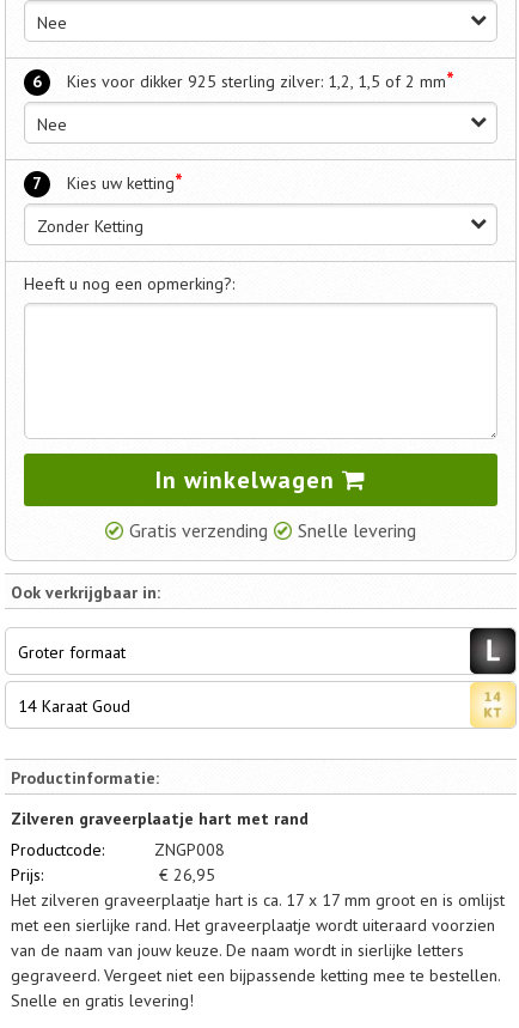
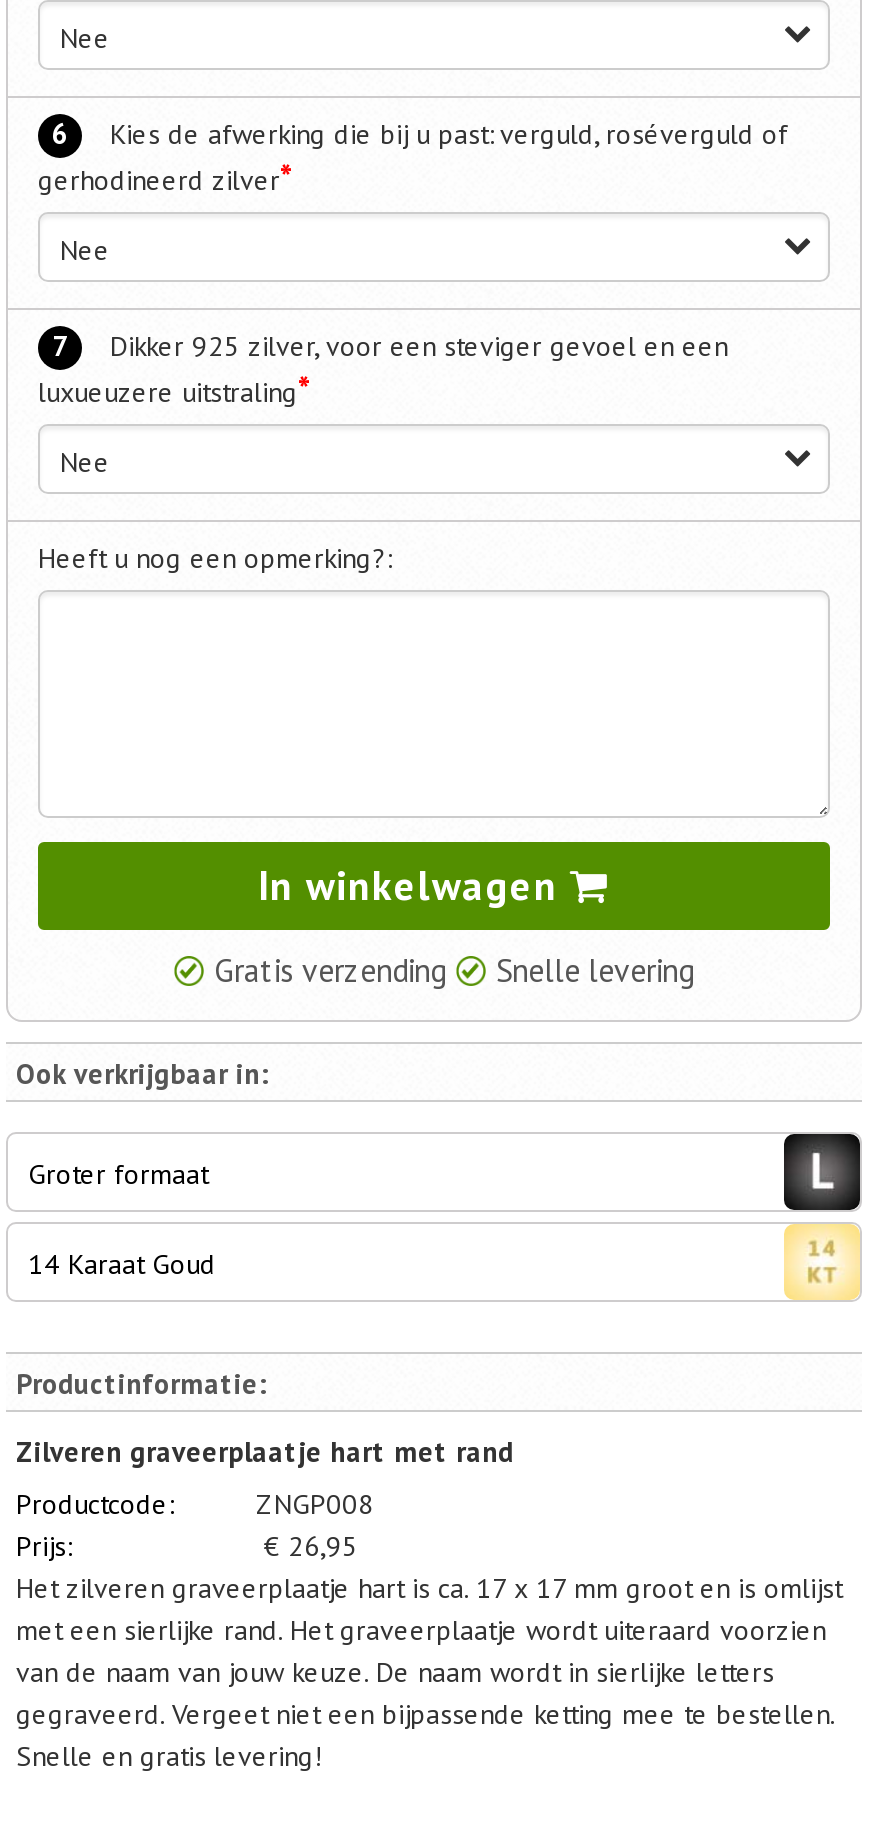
[67,67,454,93] Kies voor dikker 925 sterling zilver: 1,2, 1,5 of 2 mm* -> [38,116,788,200] Kies de afwerking die bij u past: verguld, roséverguld of | gerhodineerd zilver*
[67,169,183,195] Kies uw ketting* -> [38,328,728,412] Dikker 925 zilver, voor een steviger gevoel en een | luxueuzere uitstraling*
[37,215,144,237] Zonder Ketting -> [60,444,110,480] Nee

